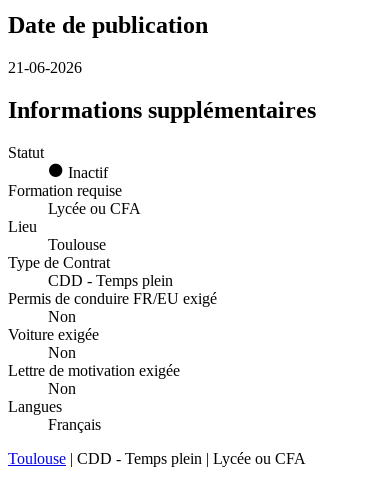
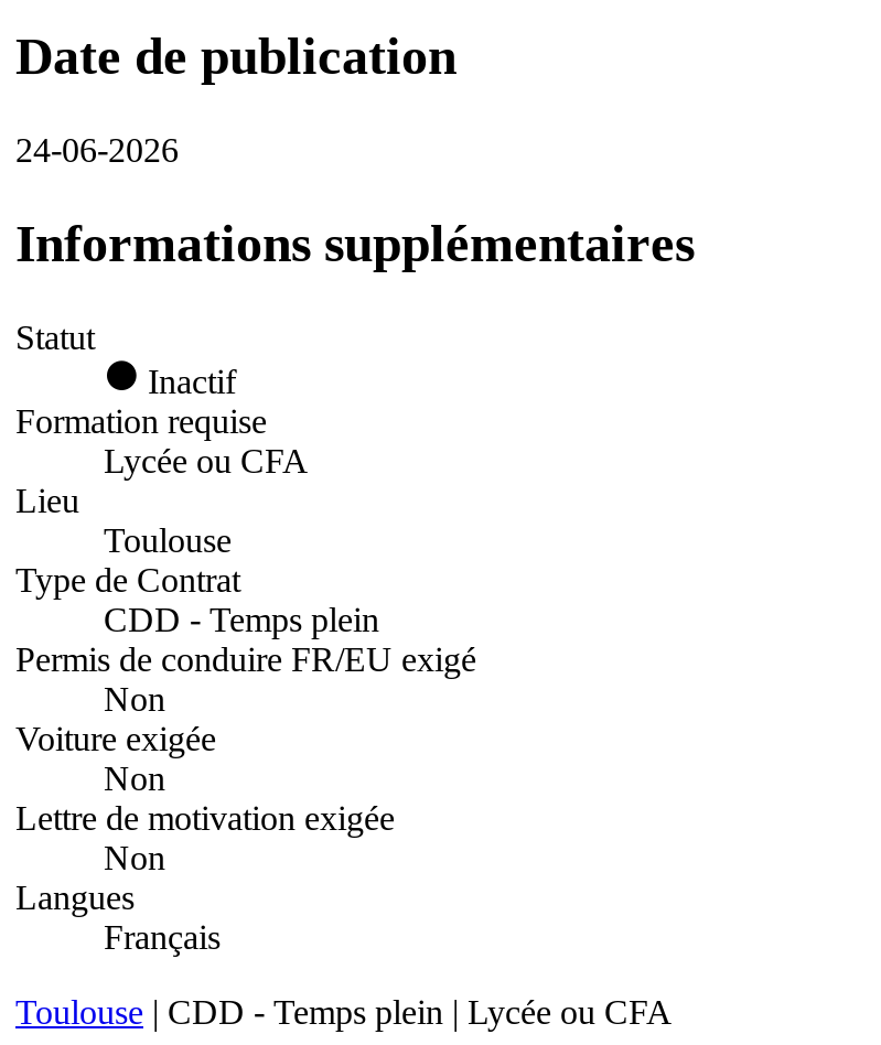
[8,59,82,76] 21-06-2026 -> [15,131,179,168] 24-06-2026

